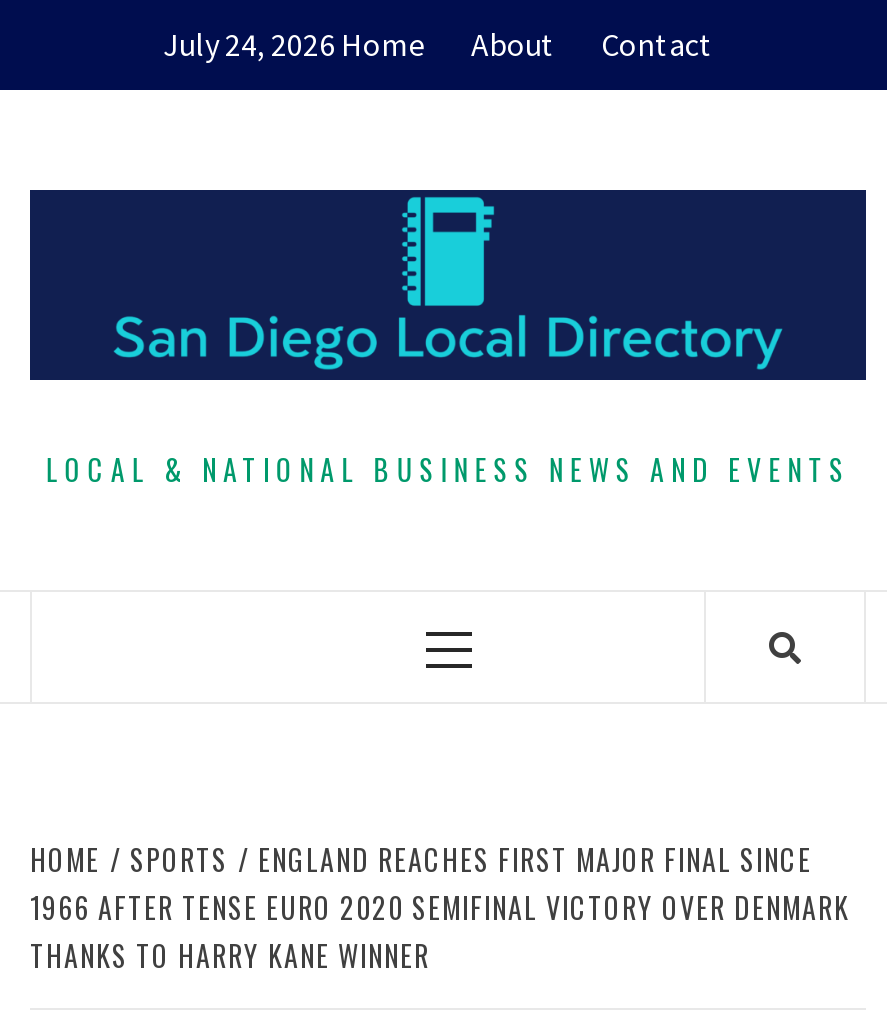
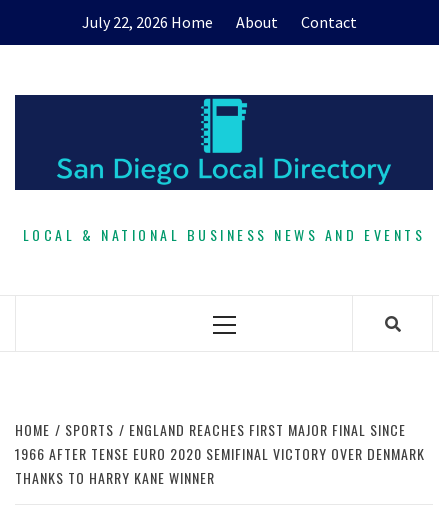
[163,24,713,64] July 24, 2026 Home About Contact -> [81,12,356,32] July 22, 2026 Home About Contact

